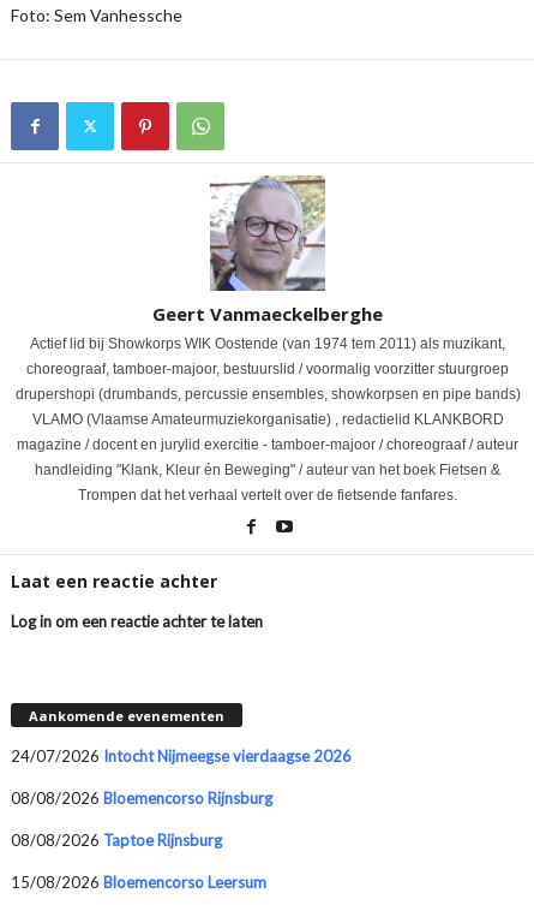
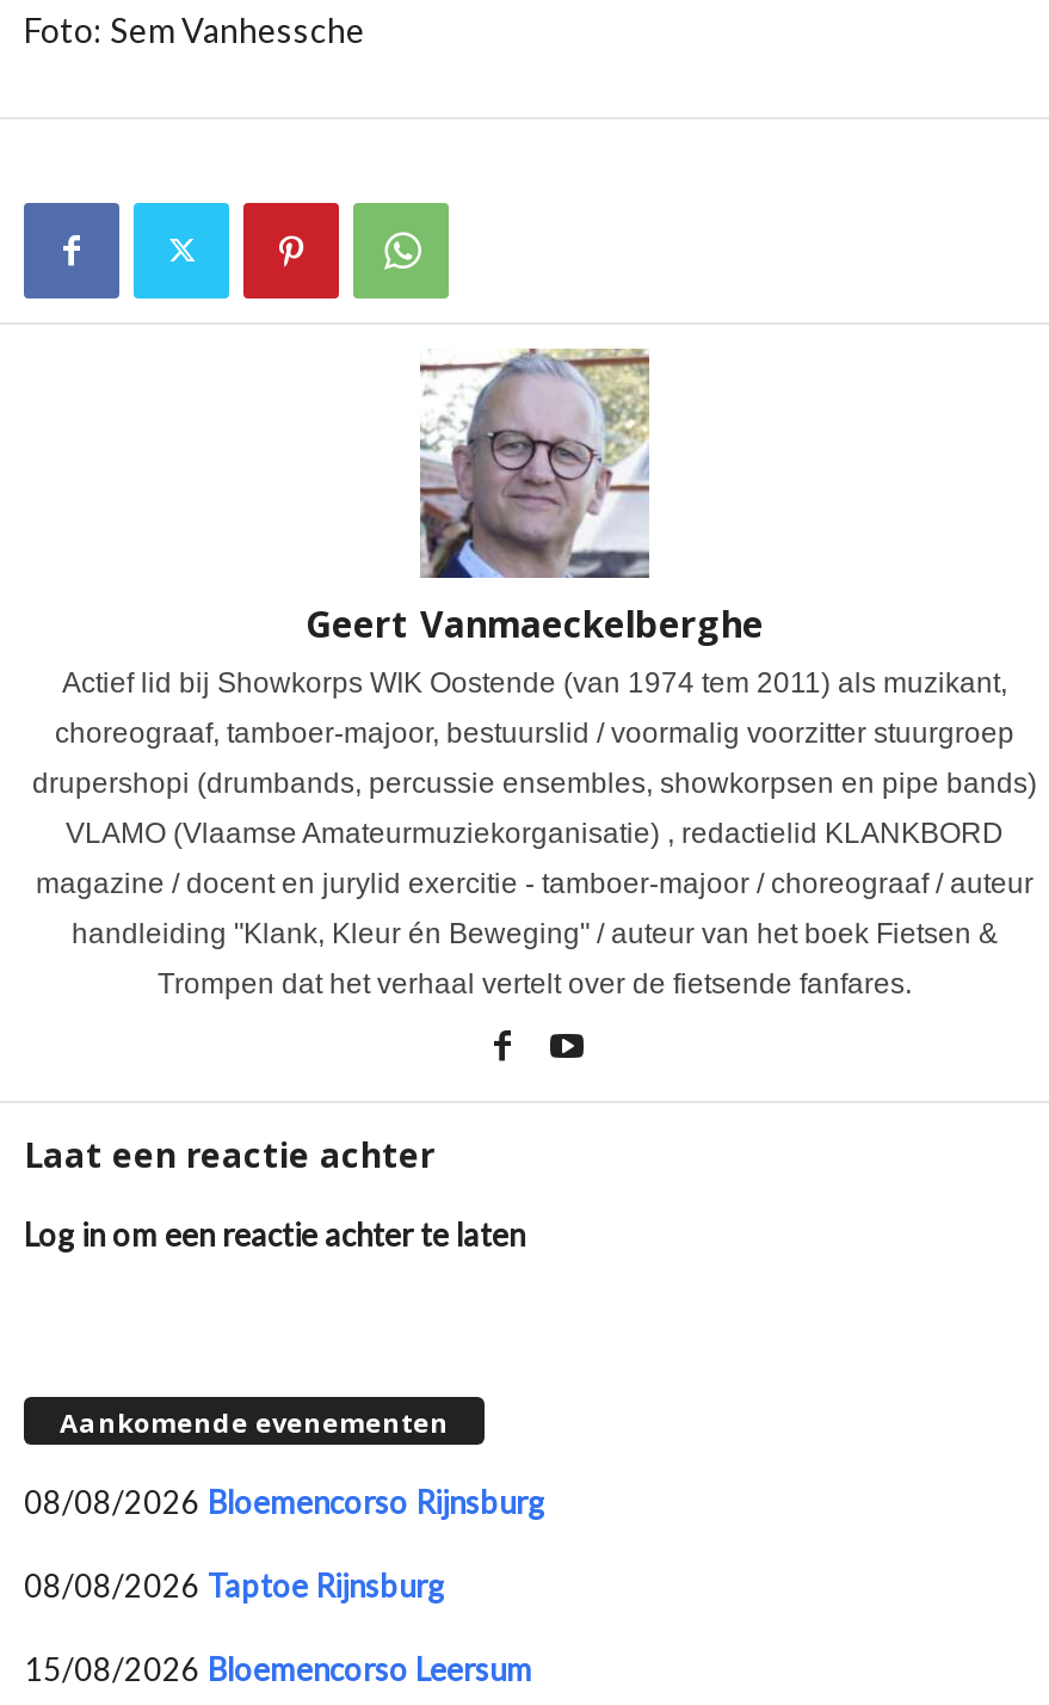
[11,746,352,765] 24/07/2026 Intocht Nijmeegse vierdaagse 2026 -> none

